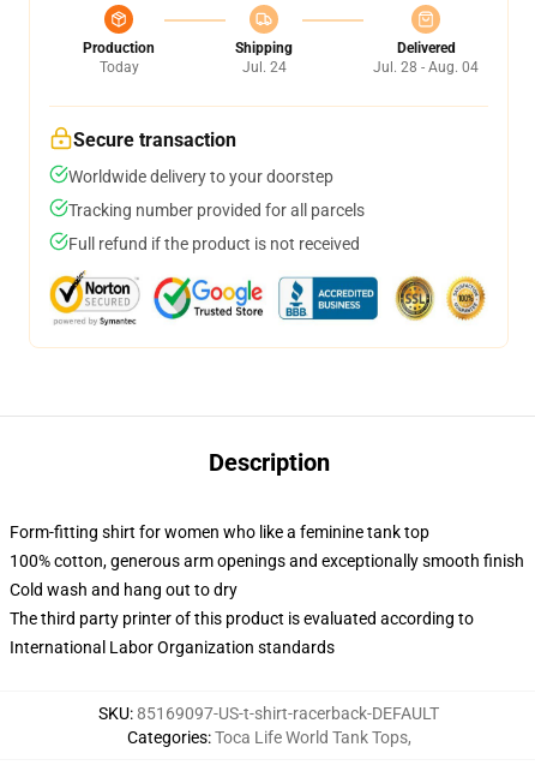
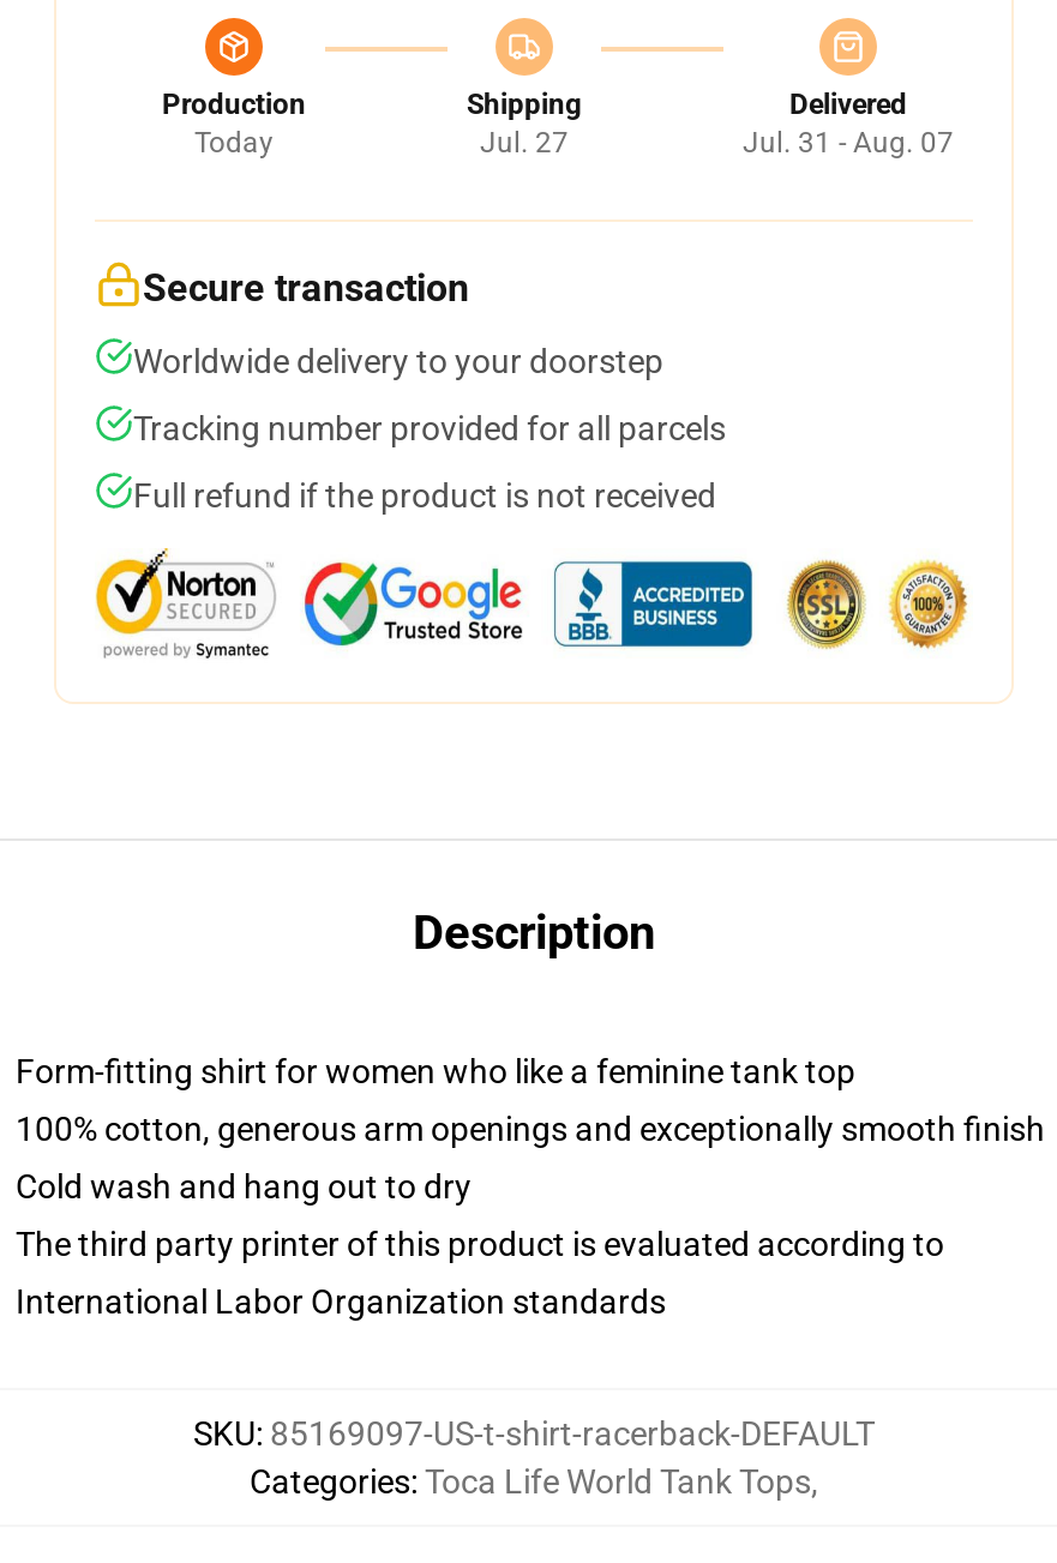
[242,59,286,76] Jul. 24 -> [480,126,569,160] Jul. 27
[373,59,479,76] Jul. 28 - Aug. 04 -> [743,126,954,160] Jul. 31 - Aug. 07

